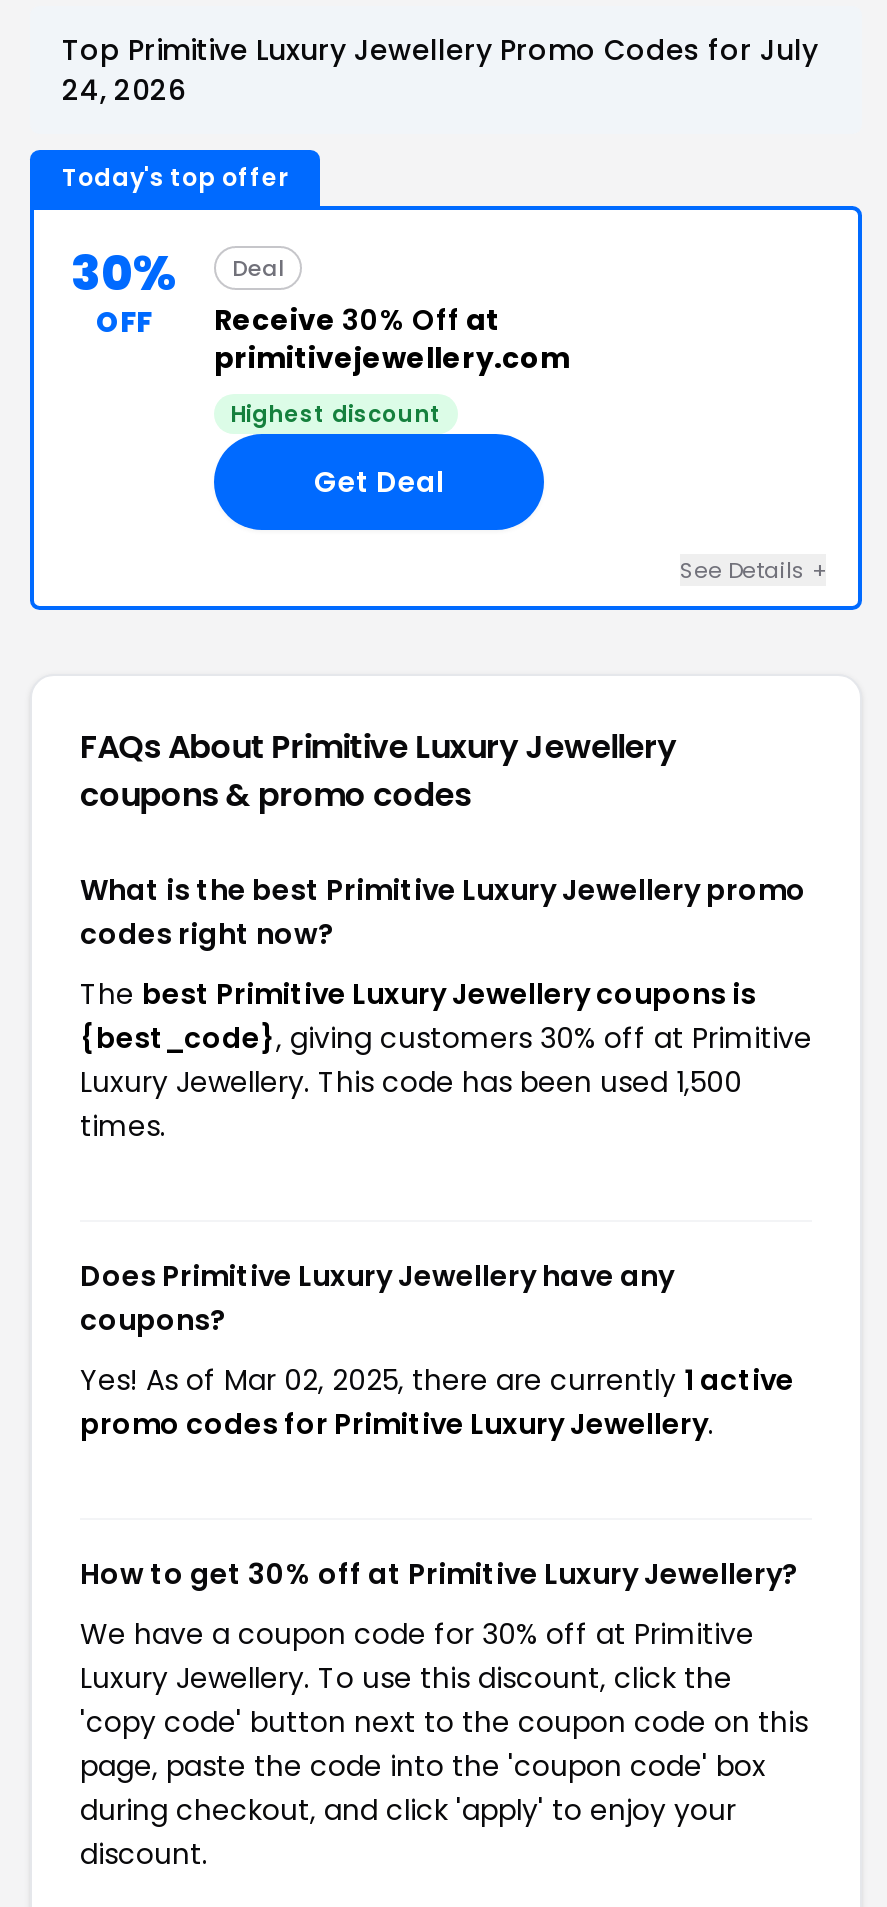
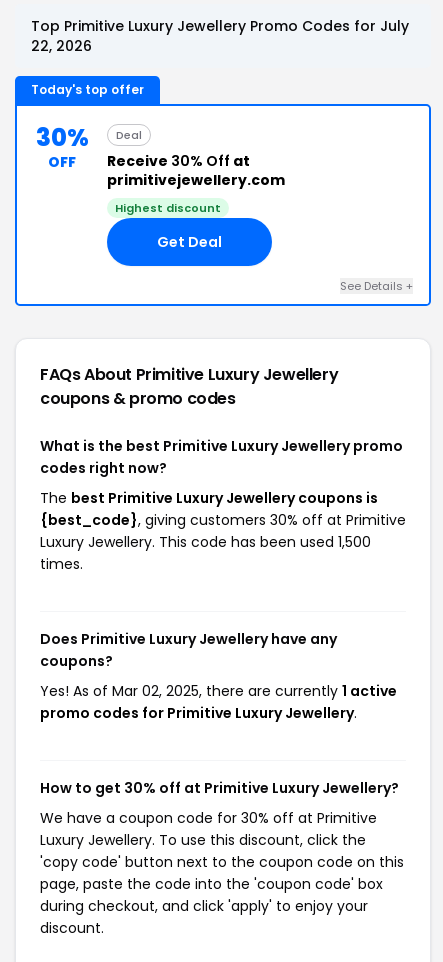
[62,70,186,110] 24, 2026 -> [31,36,92,56] 22, 2026

